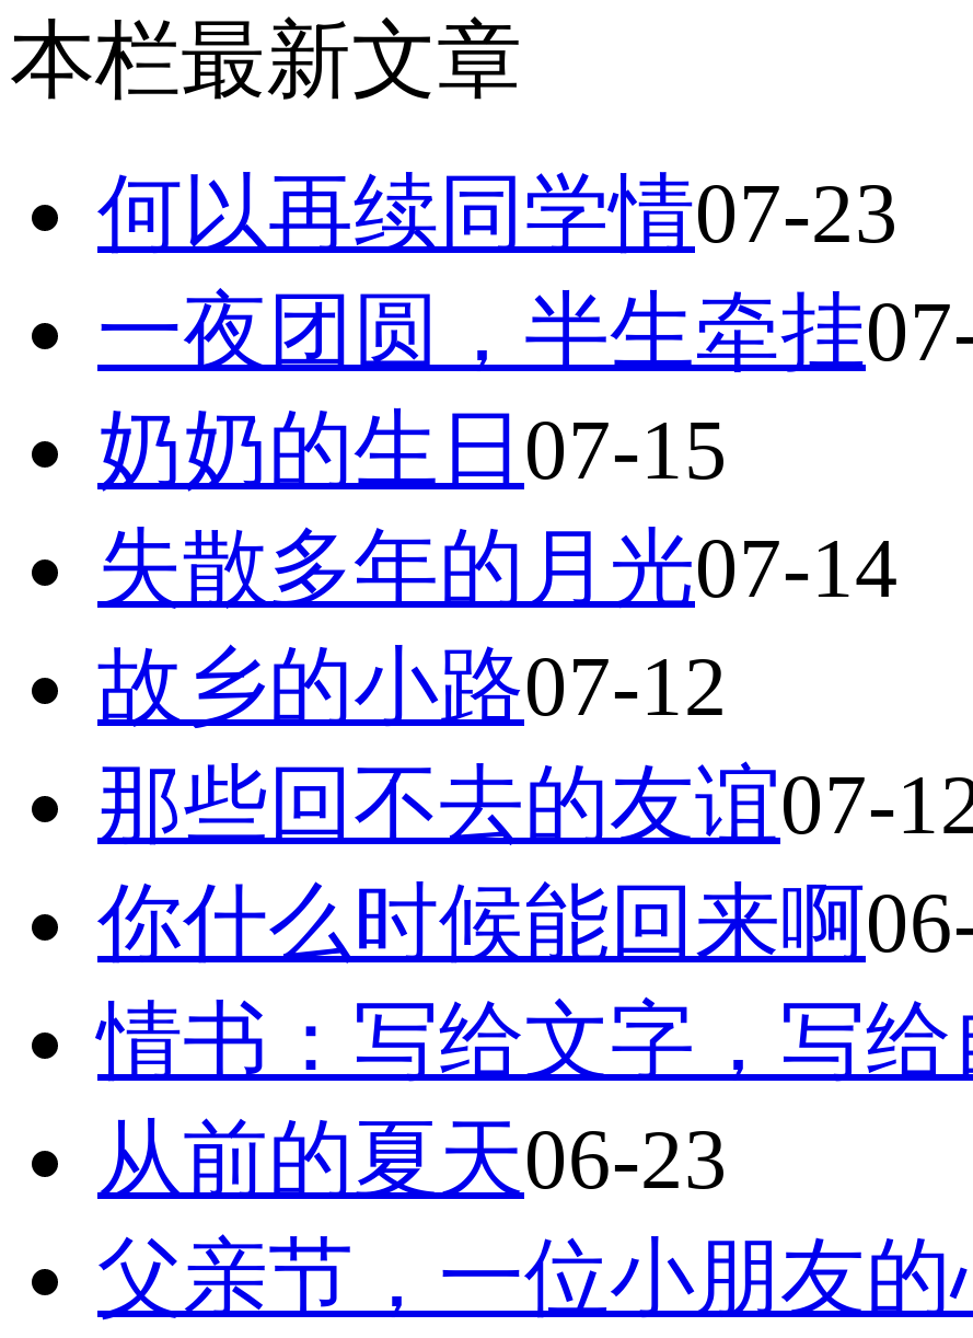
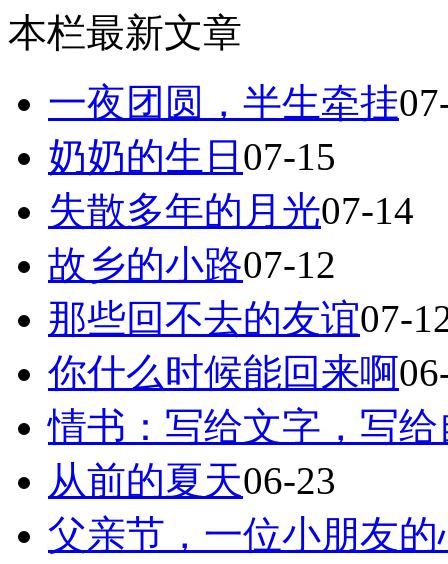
[97,165,899,259] 何以再续同学情07-23 -> none

